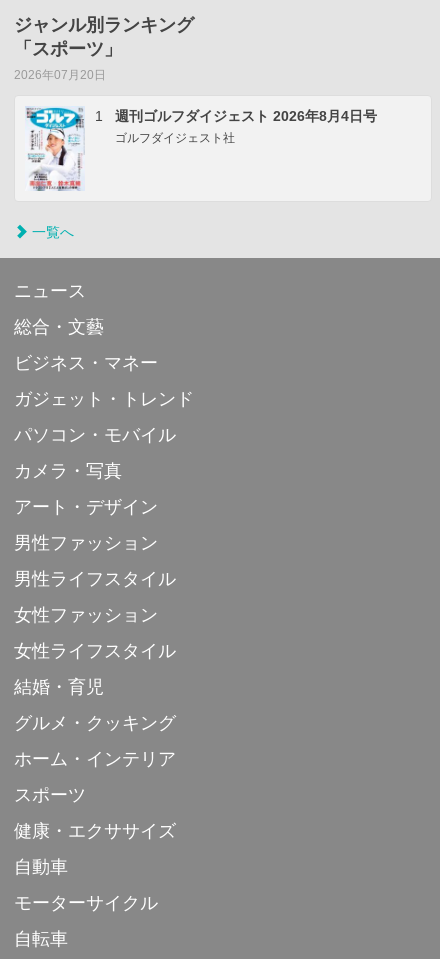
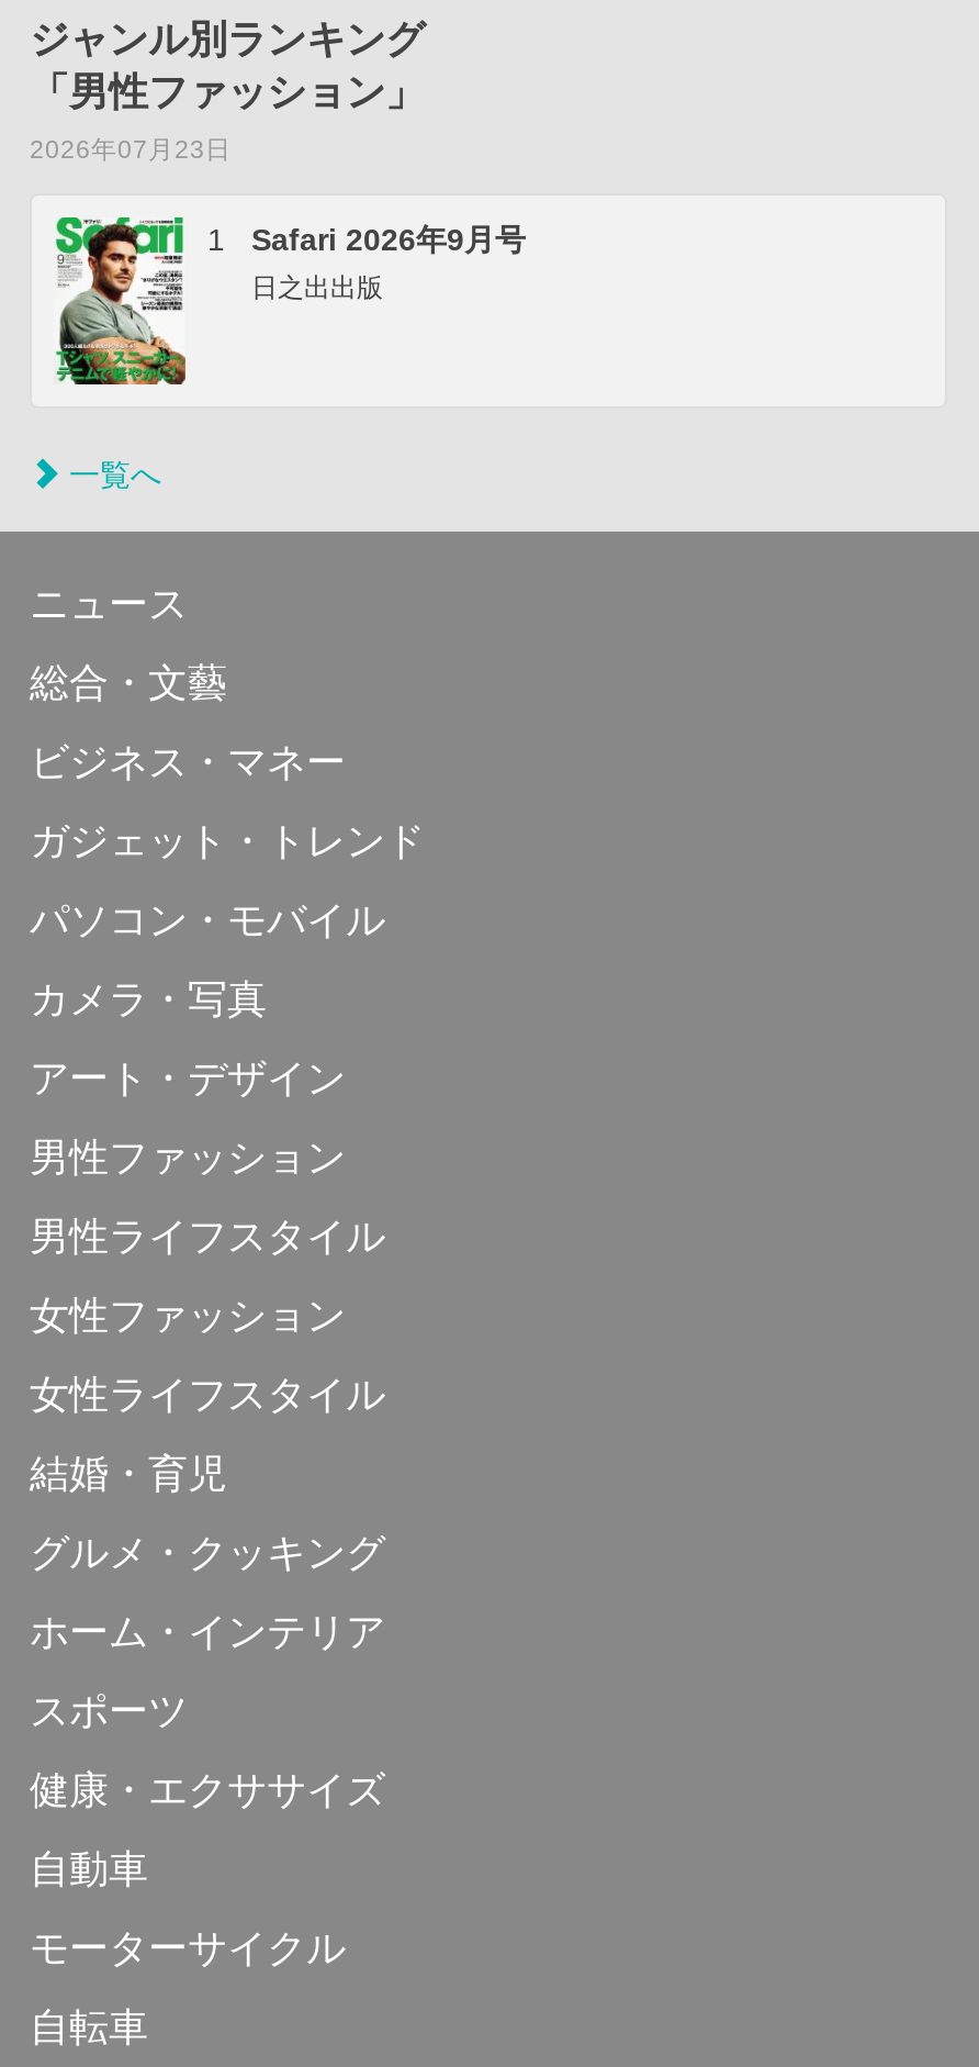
[14,39,122,81] 「スポーツ」 | 2026年07月20日 -> [30,70,425,162] 「男性ファッション」 | 2026年07月23日
[25,105,377,192] [image] | 週刊ゴルフダイジェスト 2026年8月4日号 | ゴルフダイジェスト社 -> [54,213,526,387] [image] | Safari 2026年9月号 | 日之出出版

